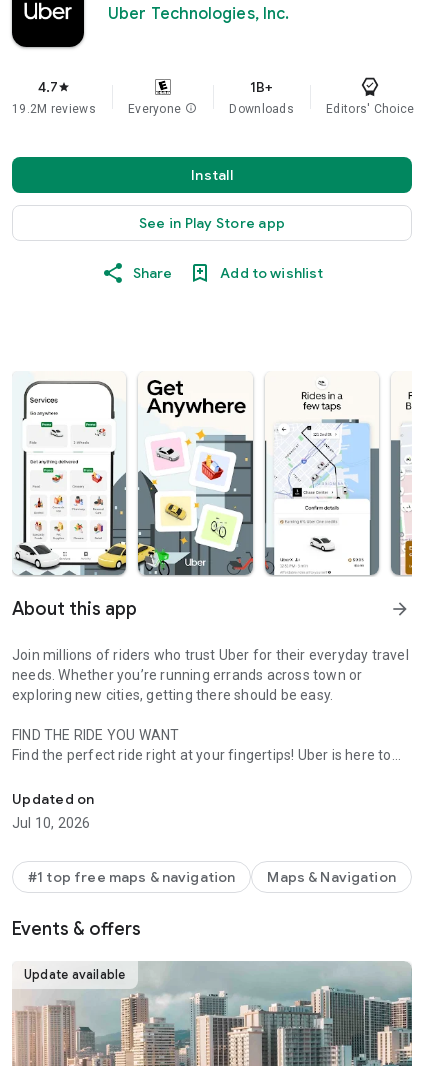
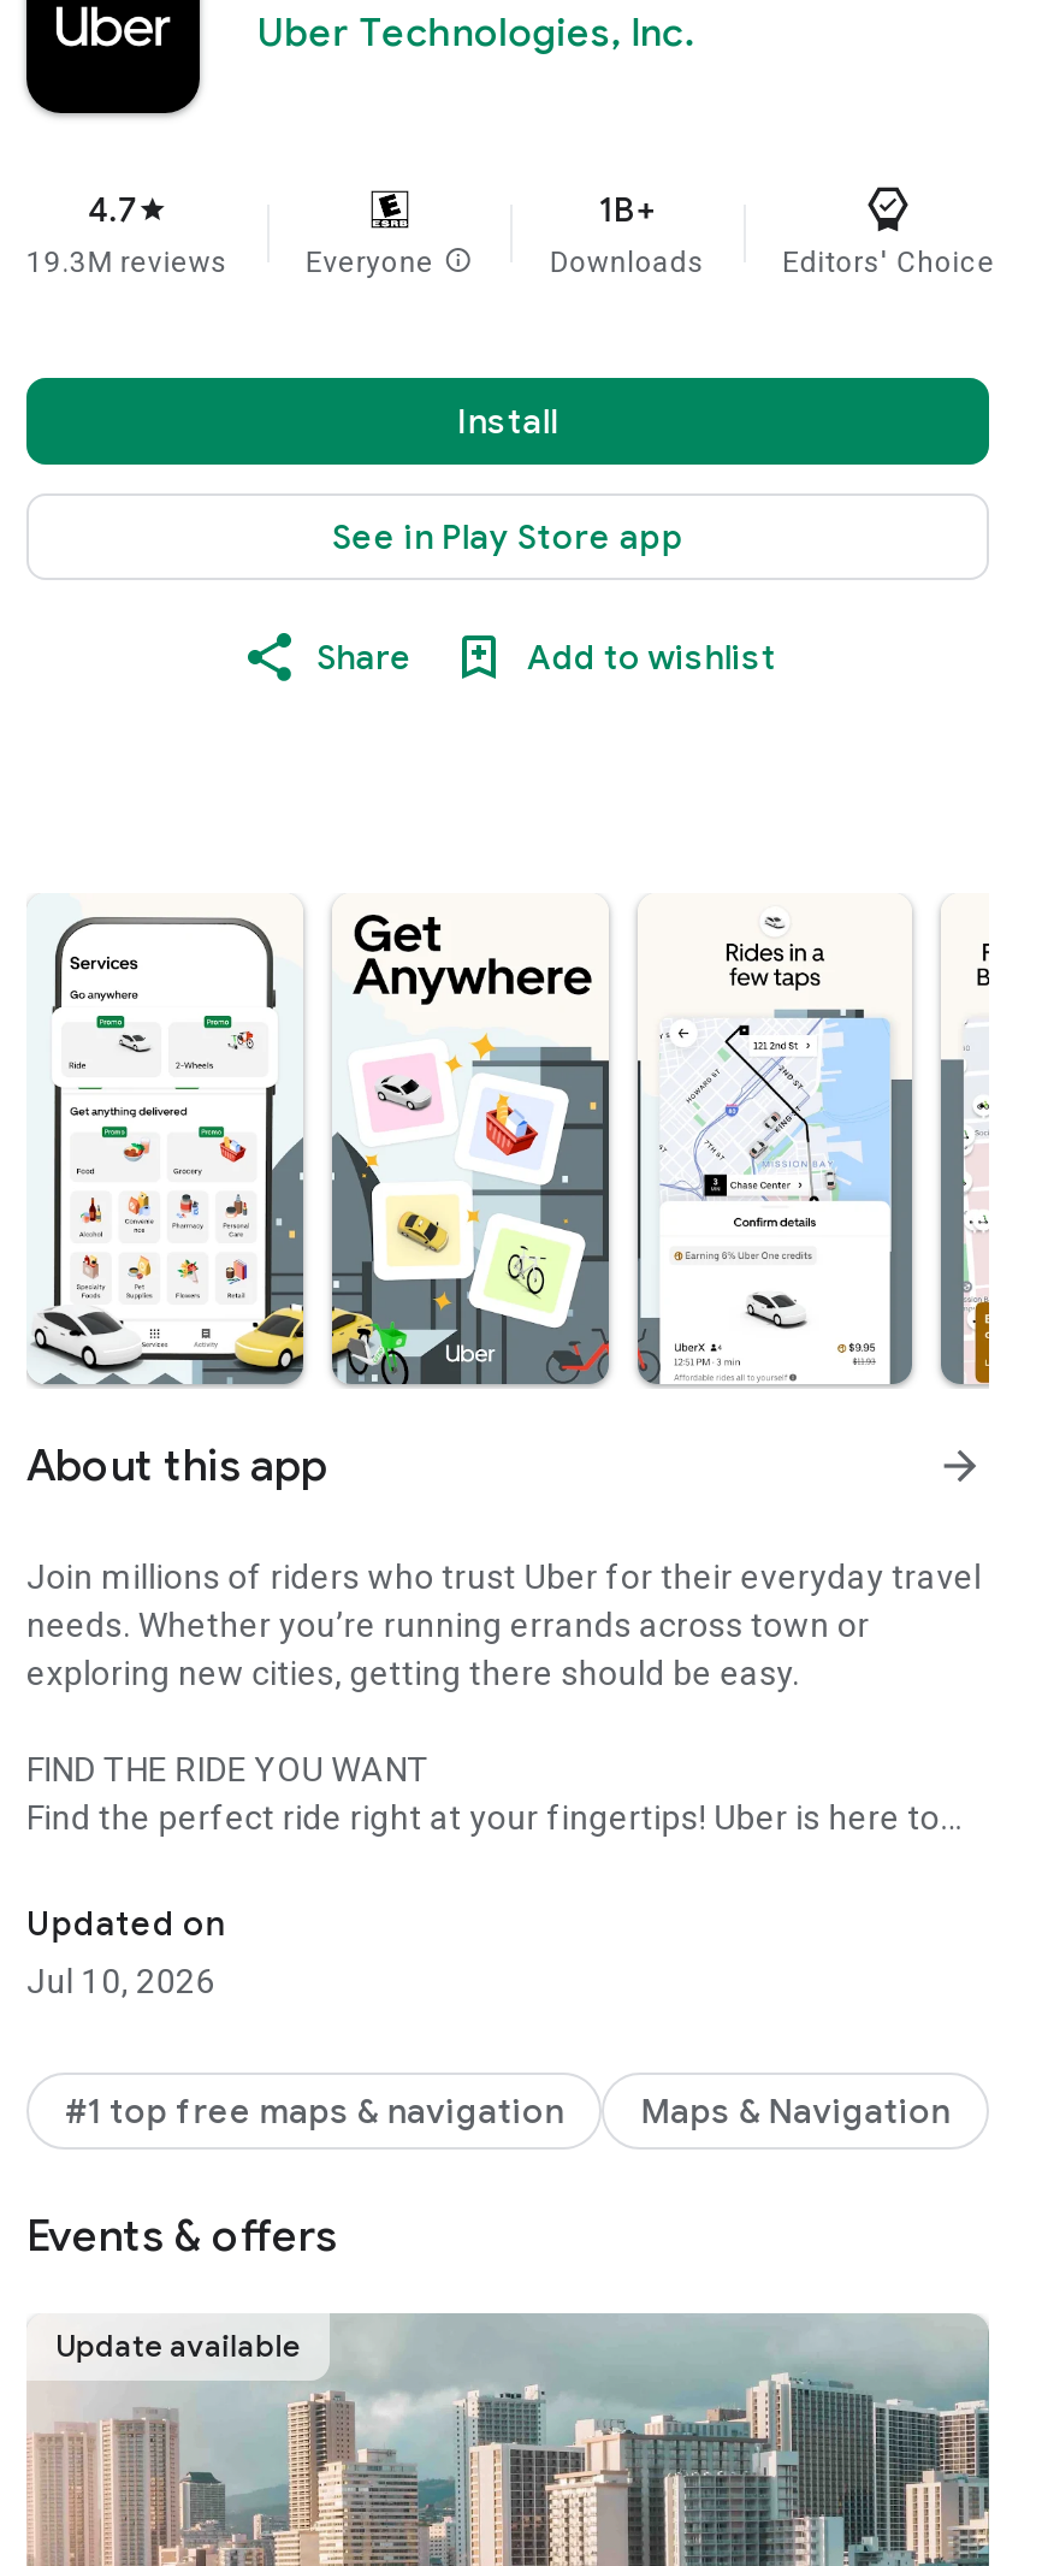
[12,102,96,116] 19.2M reviews -> [26,246,228,279] 19.3M reviews

